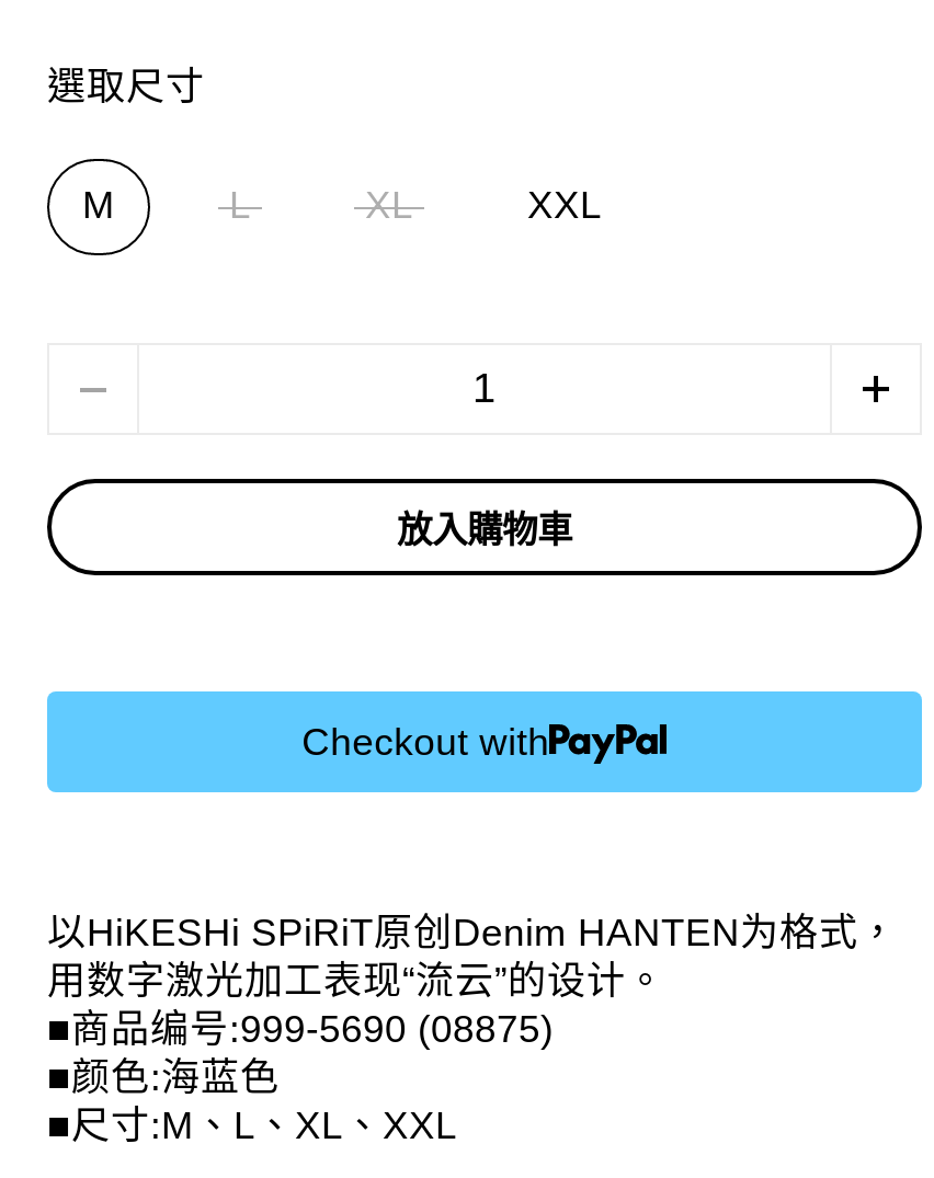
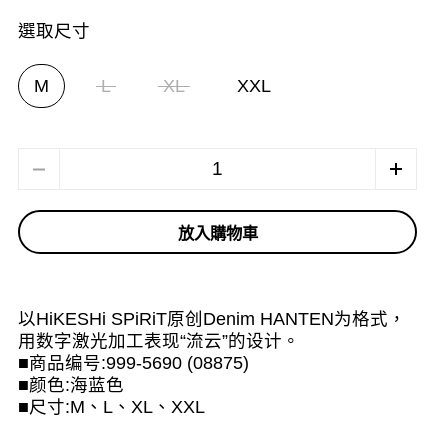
[302,721,550,764] Checkout with -> none

